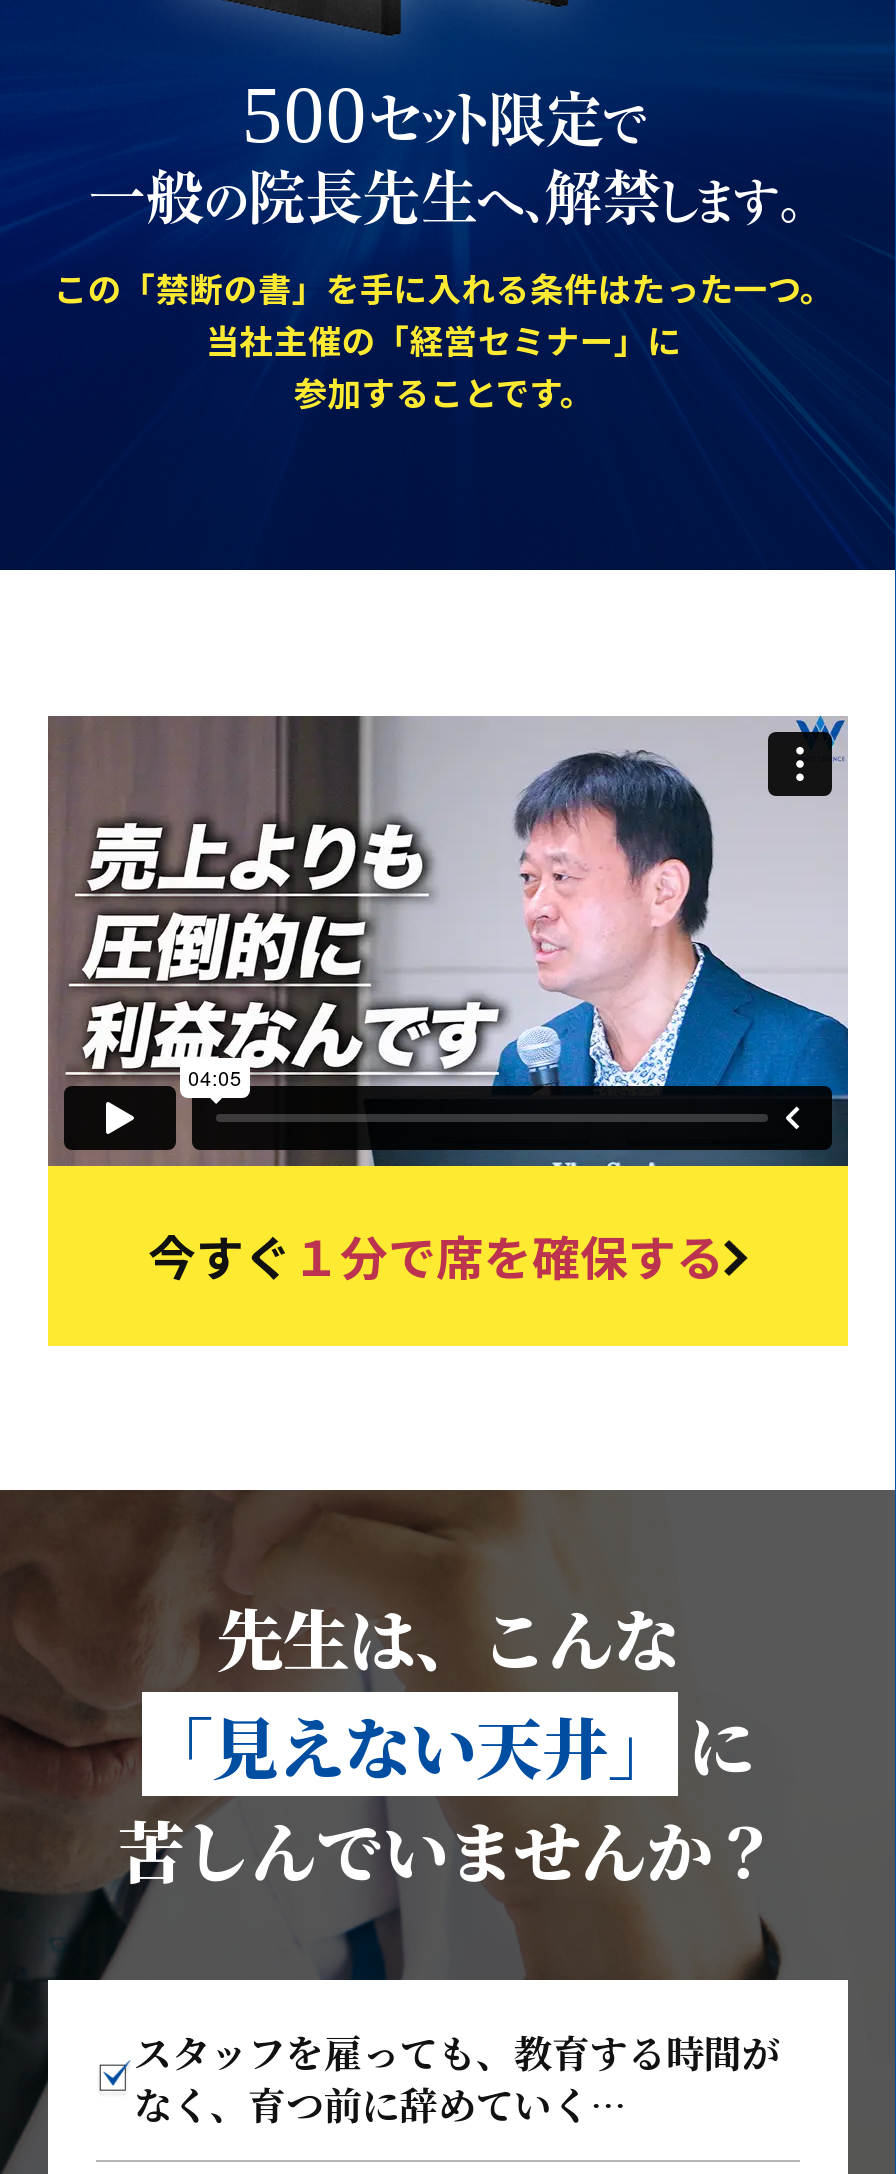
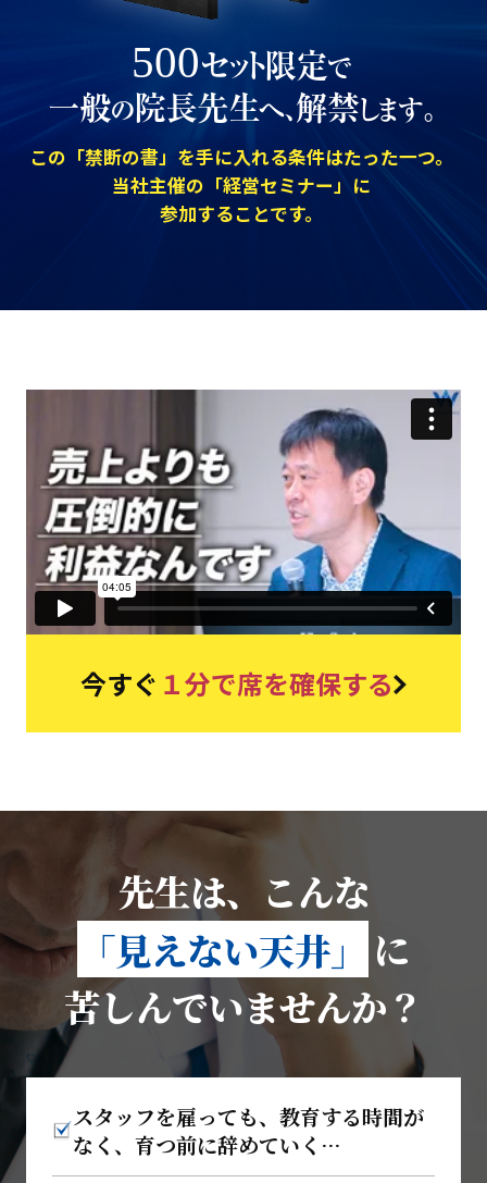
[756,732,832,808] [image] -> [410,397,453,441] [image]

